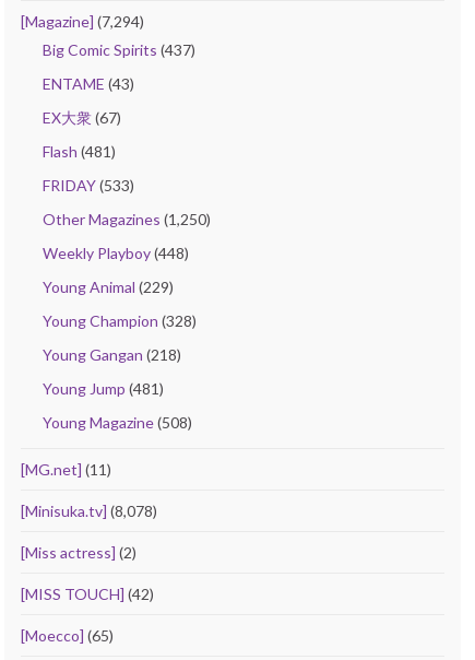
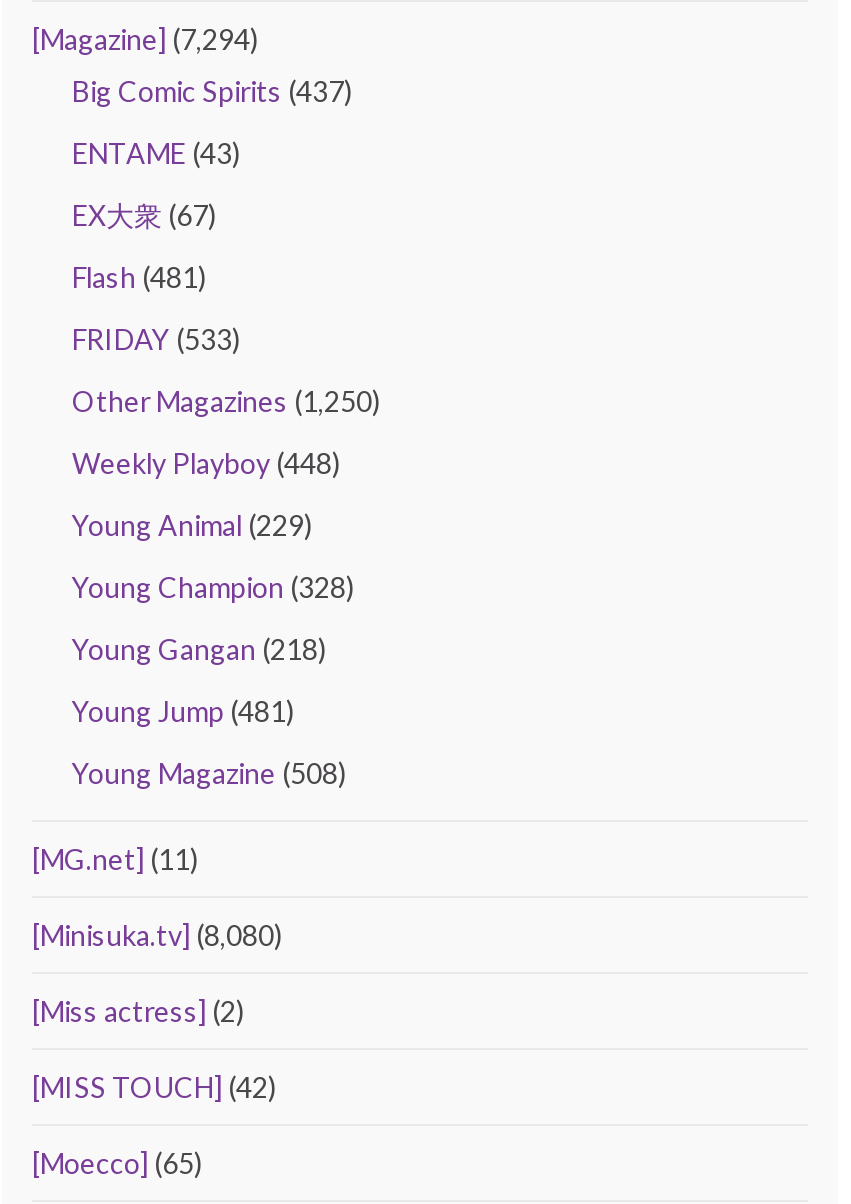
[21,502,157,520] [Minisuka.tv] (8,078) -> [32,919,282,953] [Minisuka.tv] (8,080)

